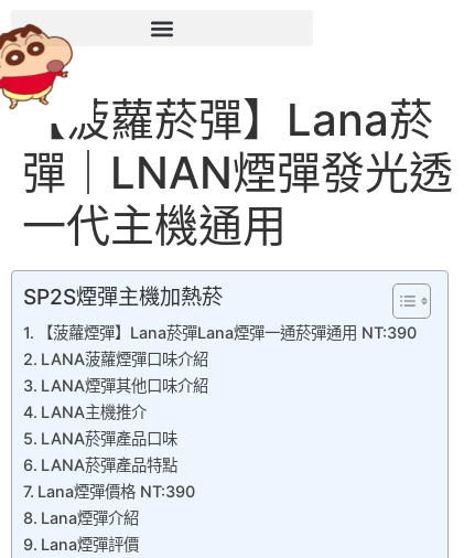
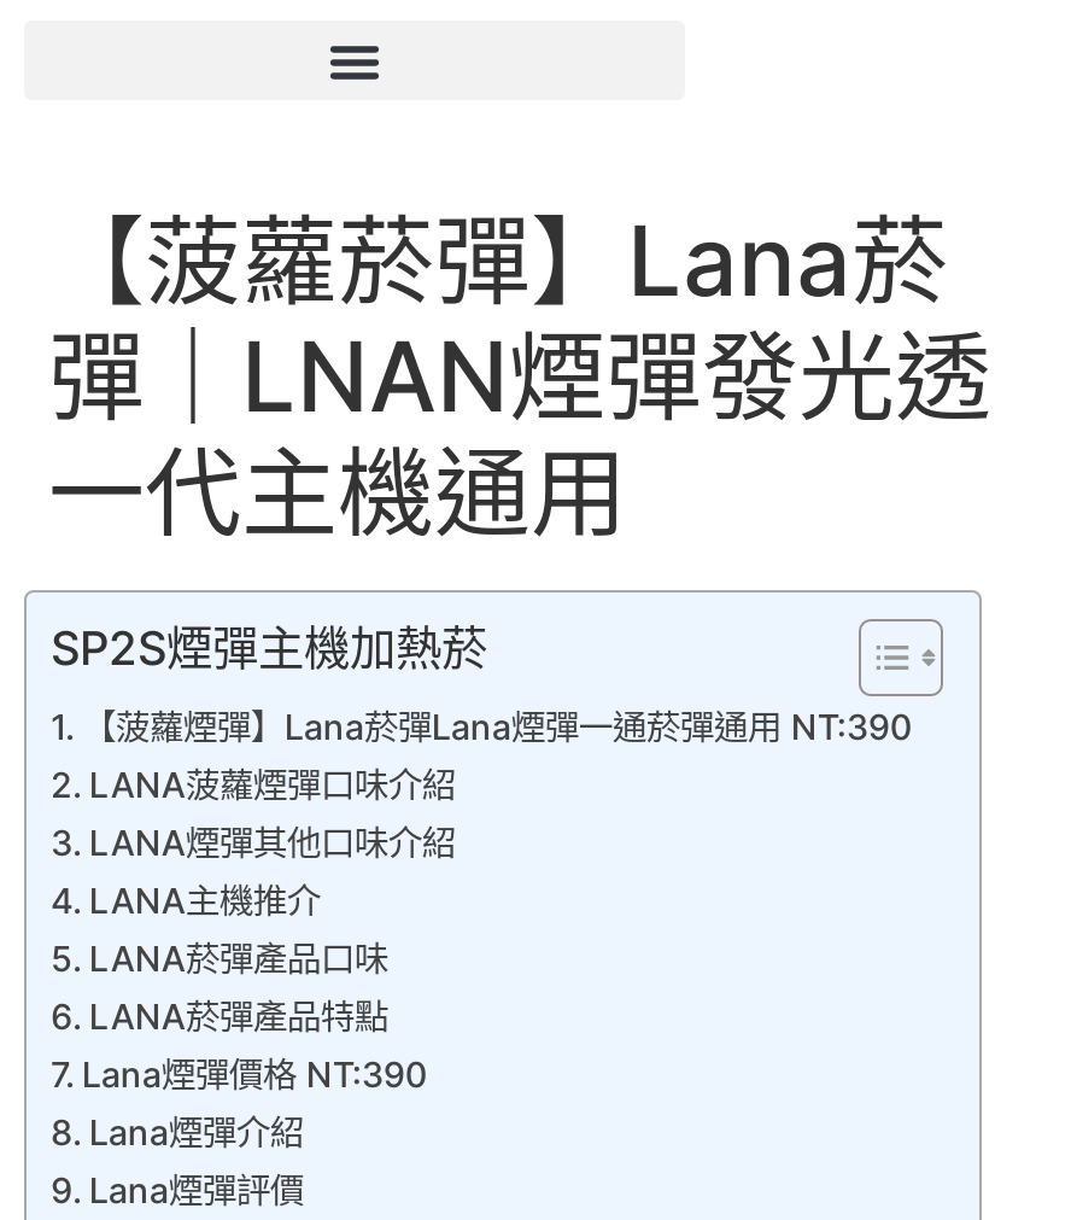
[3,23,74,110] [image] -> none

